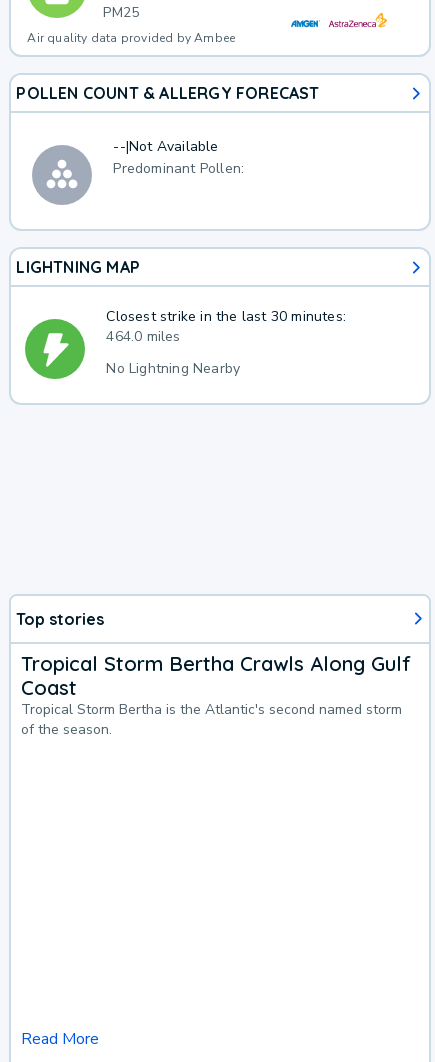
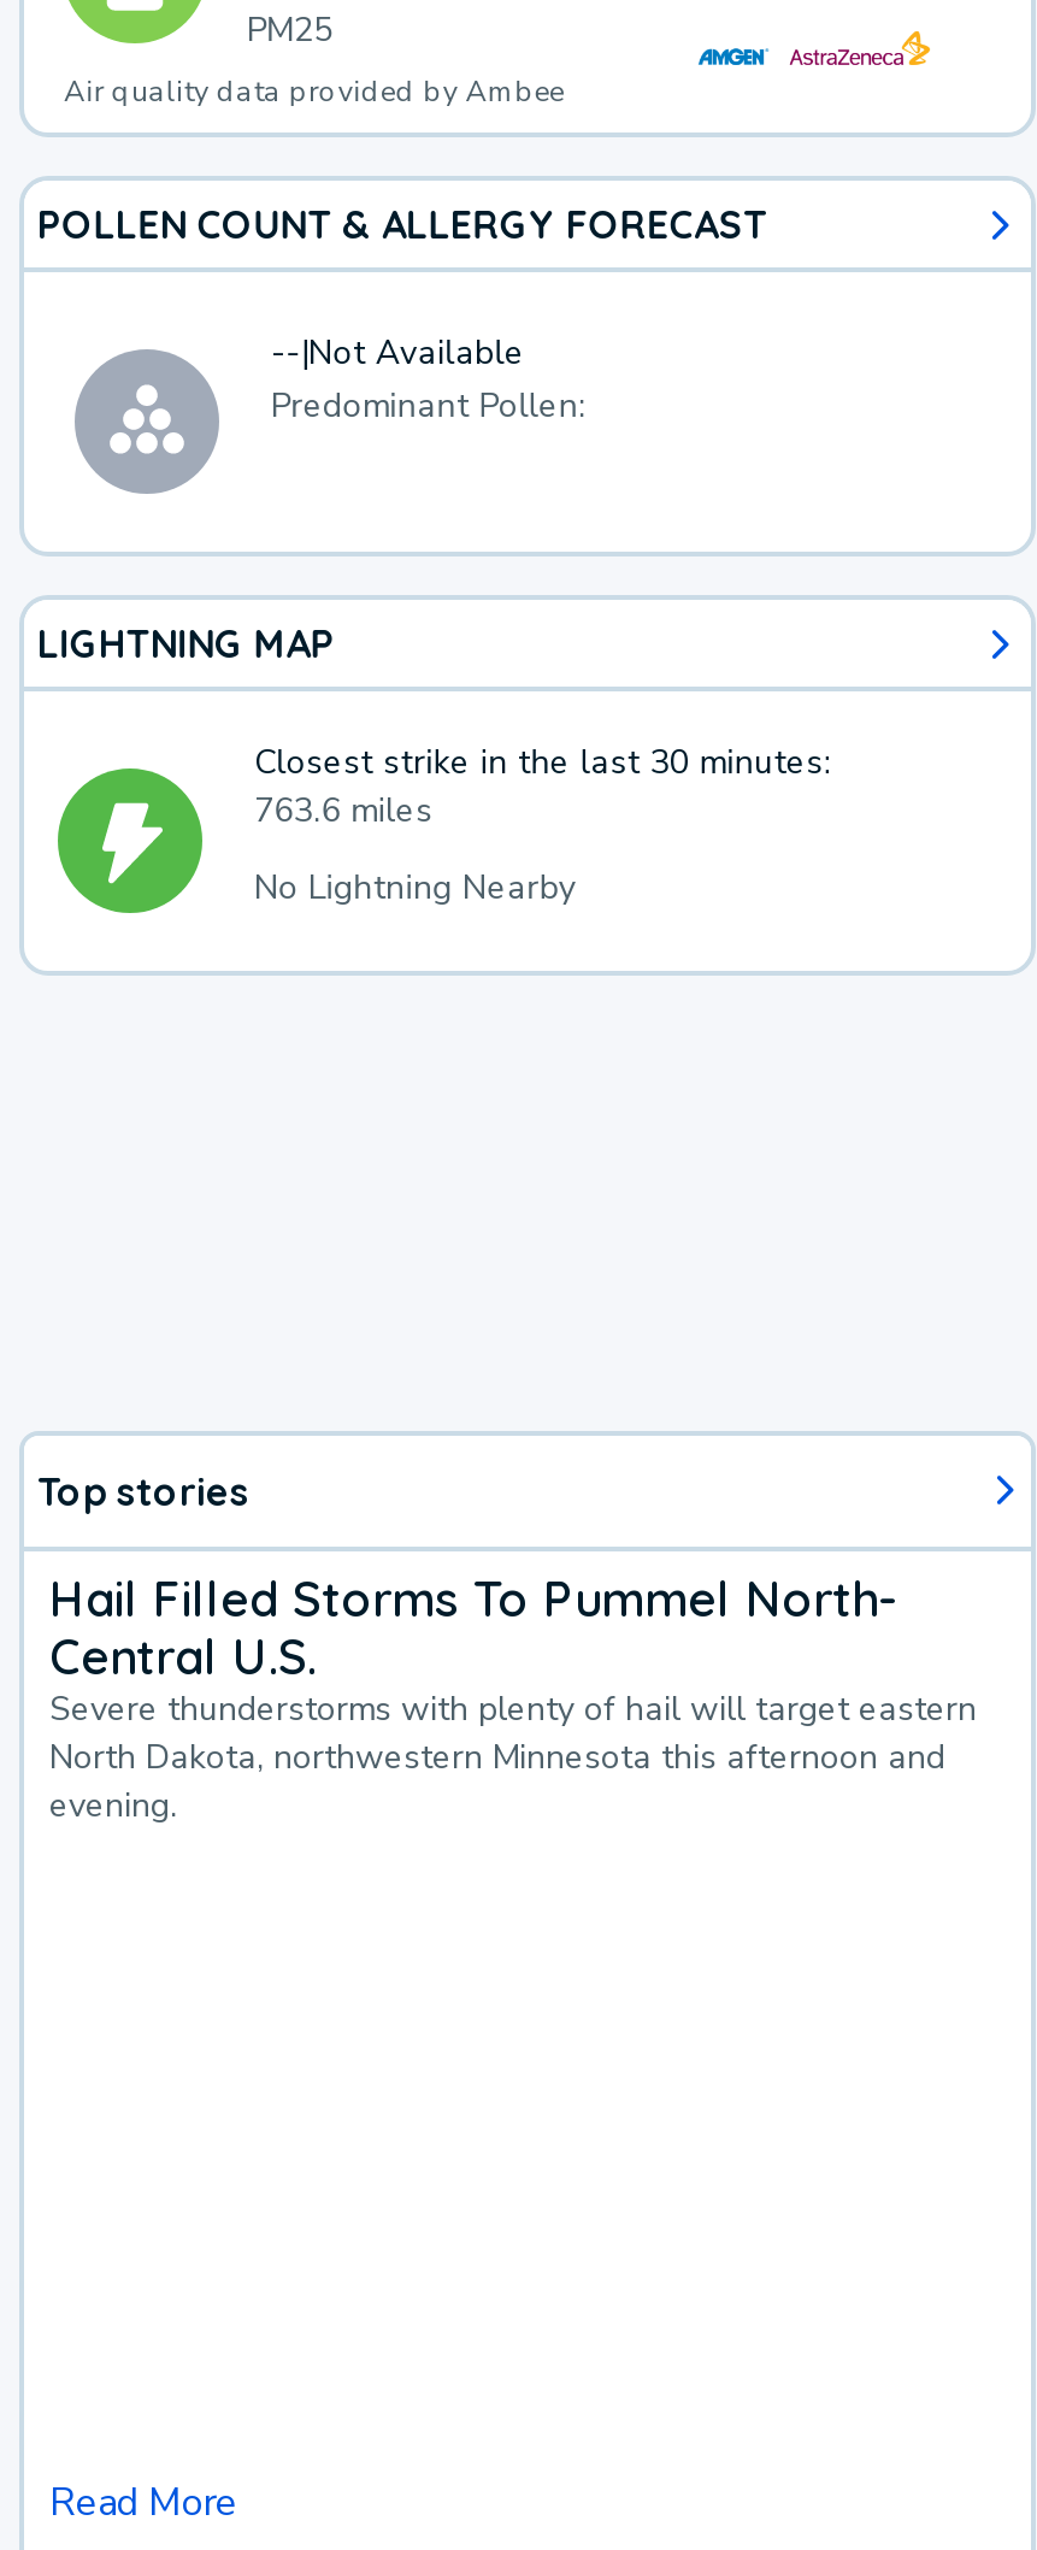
[106,327,181,346] 464.0 miles -> [254,787,433,833] 763.6 miles
[21,651,411,739] Tropical Storm Bertha Crawls Along Gulf | Coast | Tropical Storm Bertha is the Atlantic's second named storm | of the season. -> [49,1568,977,1828] Hail Filled Storms To Pummel North- | Central U.S. | Severe thunderstorms with plenty of hail will target eastern | North Dakota, northwestern Minnesota this afternoon and | evening.

